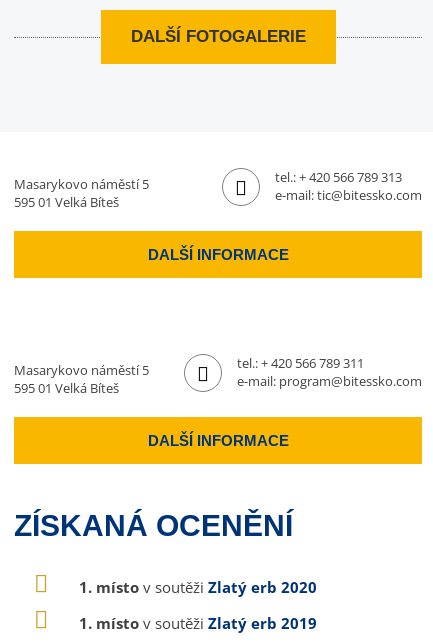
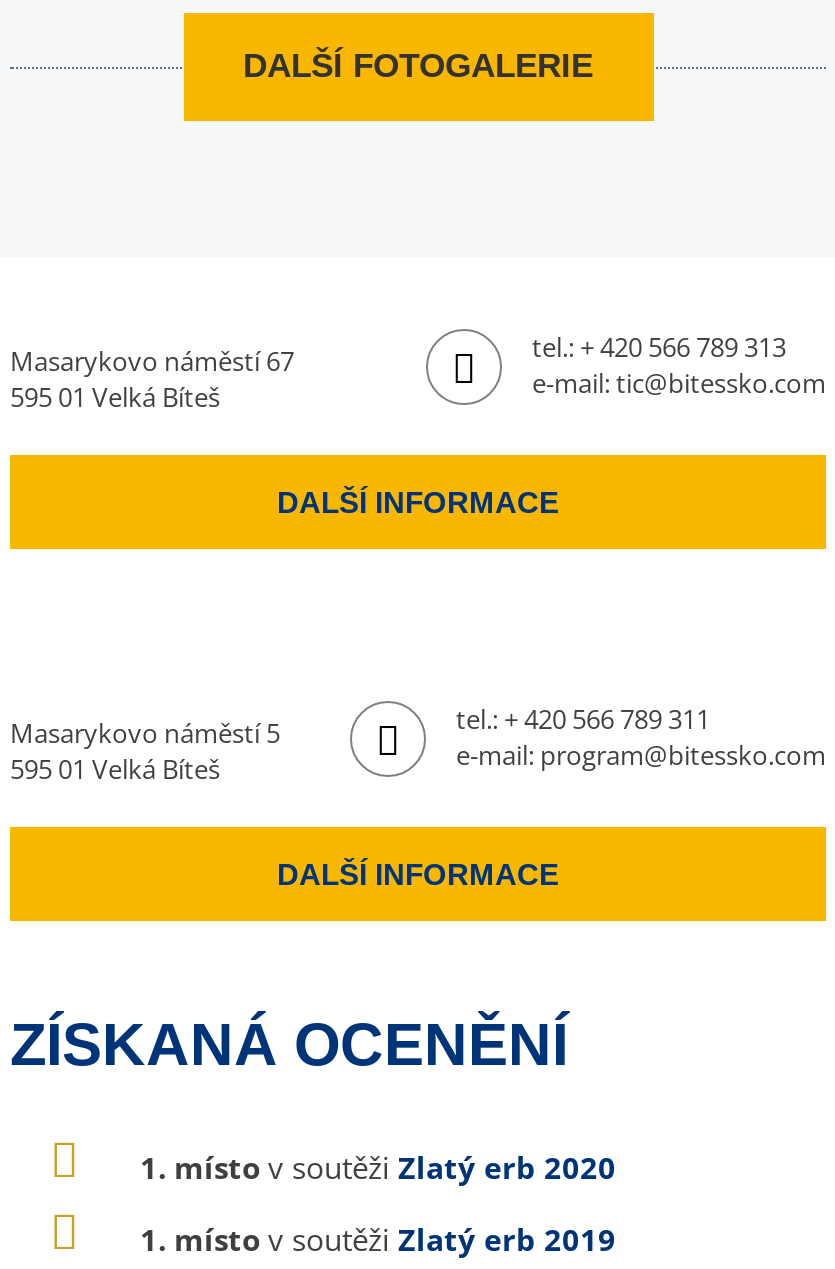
[14,175,149,193] Masarykovo náměstí 5 -> [10,343,294,379] Masarykovo náměstí 67

